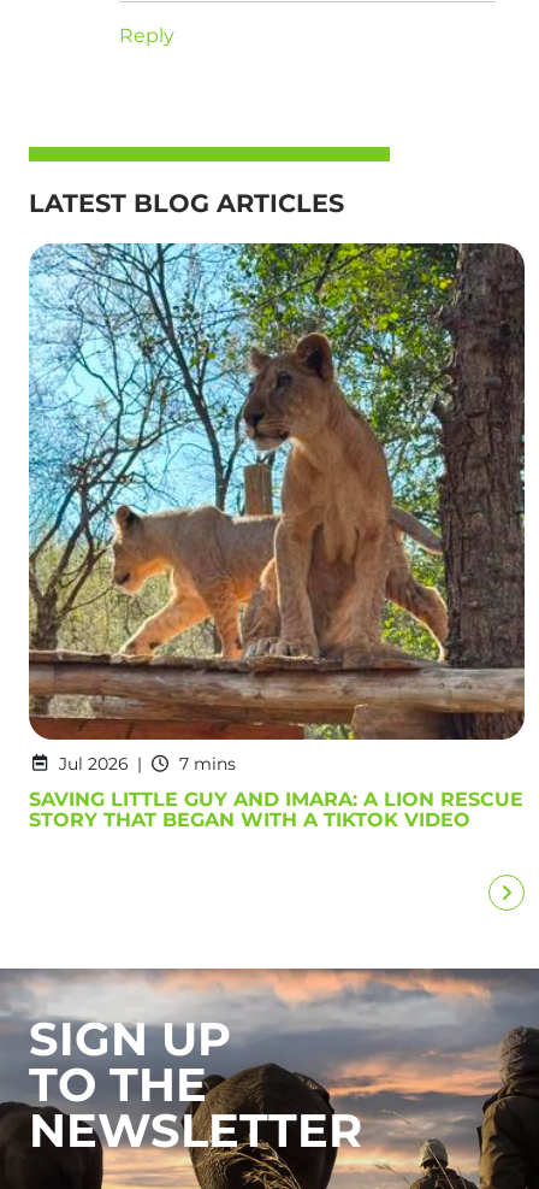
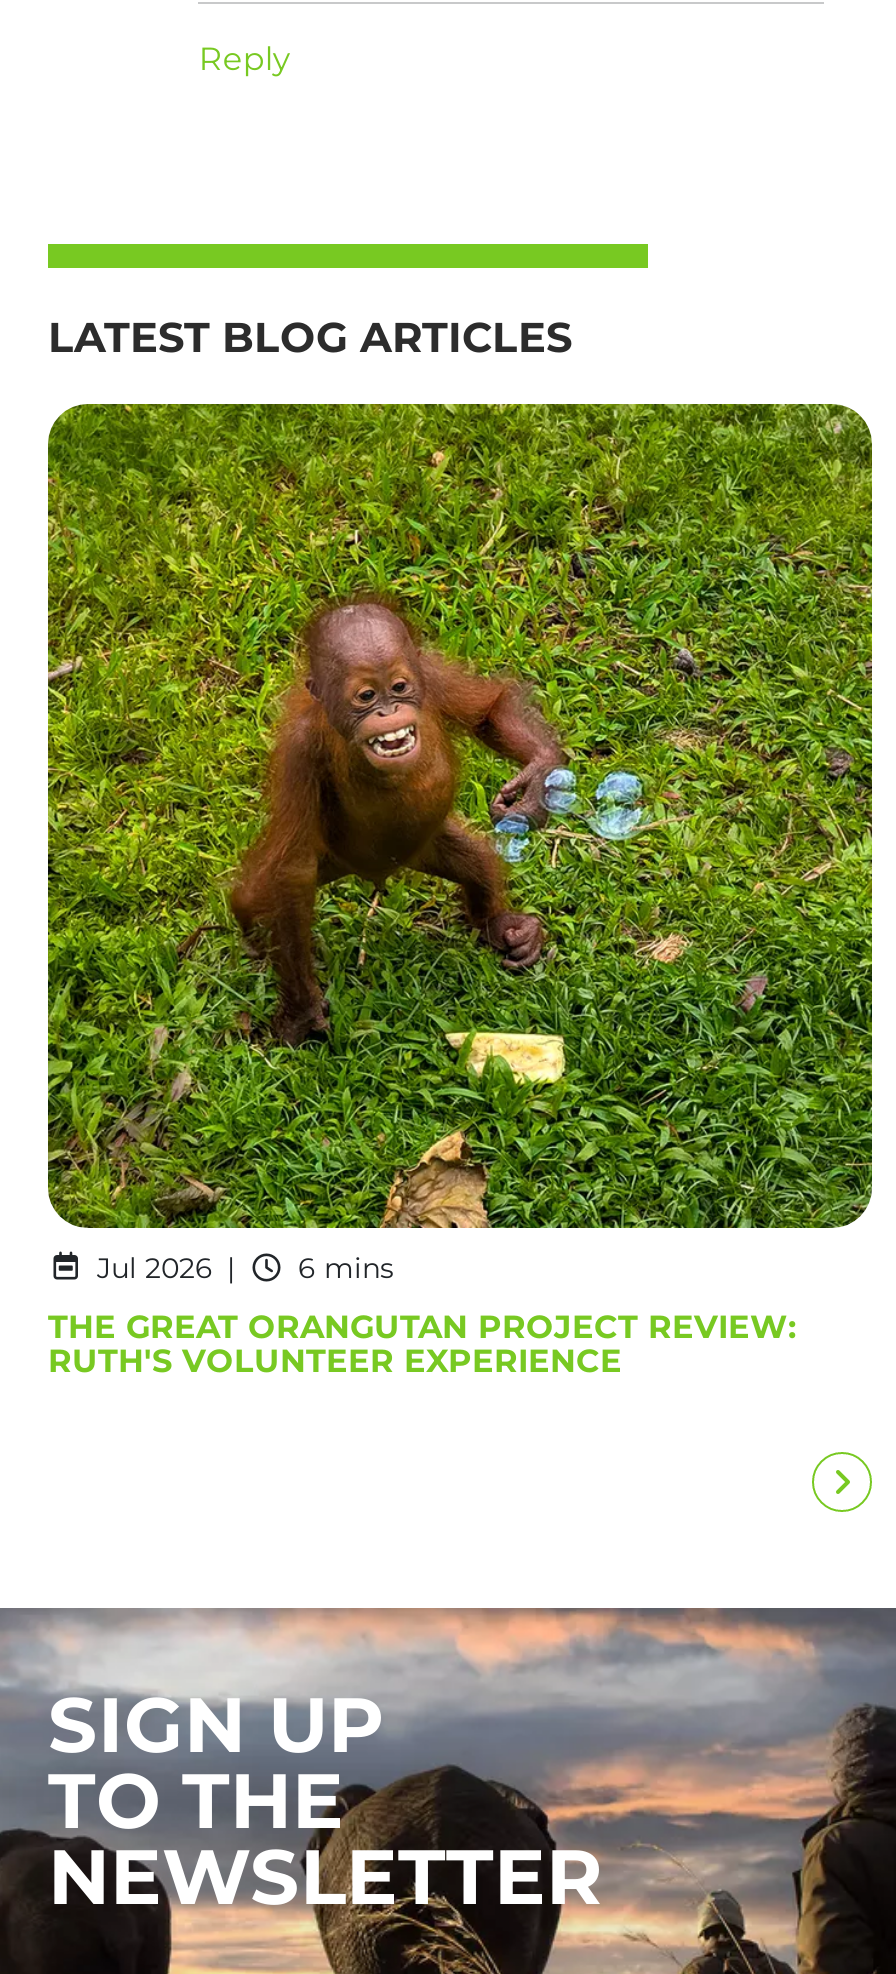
[28,242,526,774] [image] | 7 mins -> [46,402,874,1286] [image] | 6 mins
[29,788,523,831] SAVING LITTLE GUY AND IMARA: A LION RESCUE | STORY THAT BEGAN WITH A TIKTOK VIDEO -> [48,1308,796,1380] THE GREAT ORANGUTAN PROJECT REVIEW: | RUTH'S VOLUNTEER EXPERIENCE

